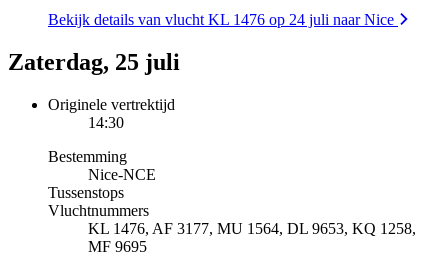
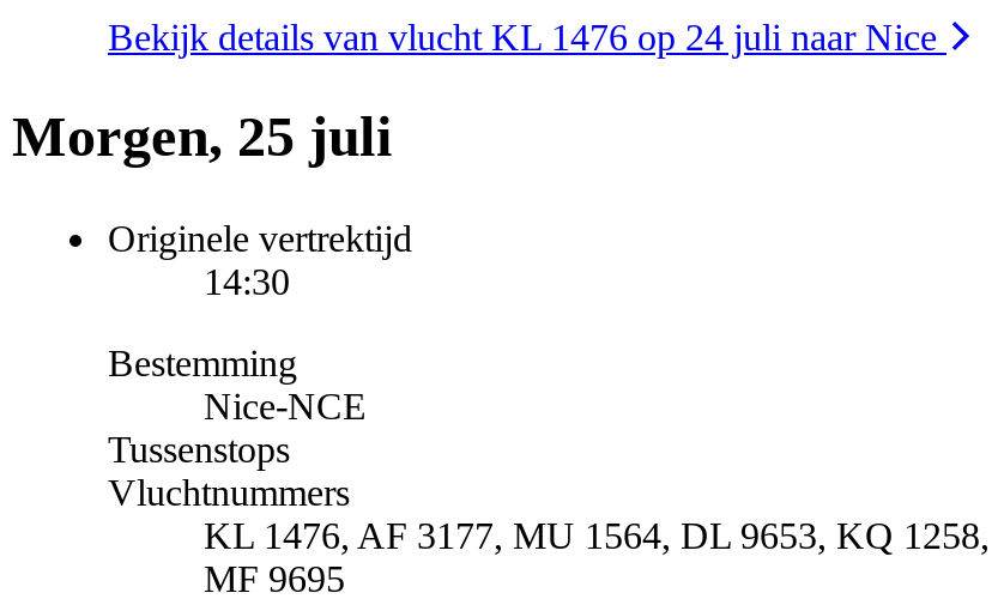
[8,49,180,75] Zaterdag, 25 juli -> [12,106,393,169] Morgen, 25 juli

